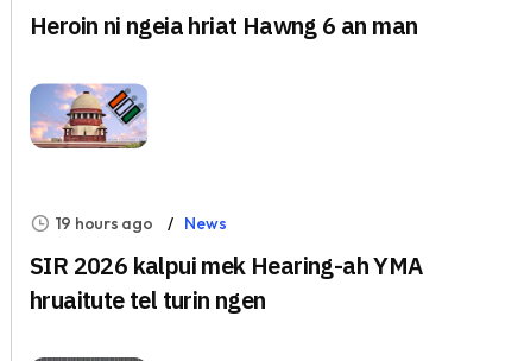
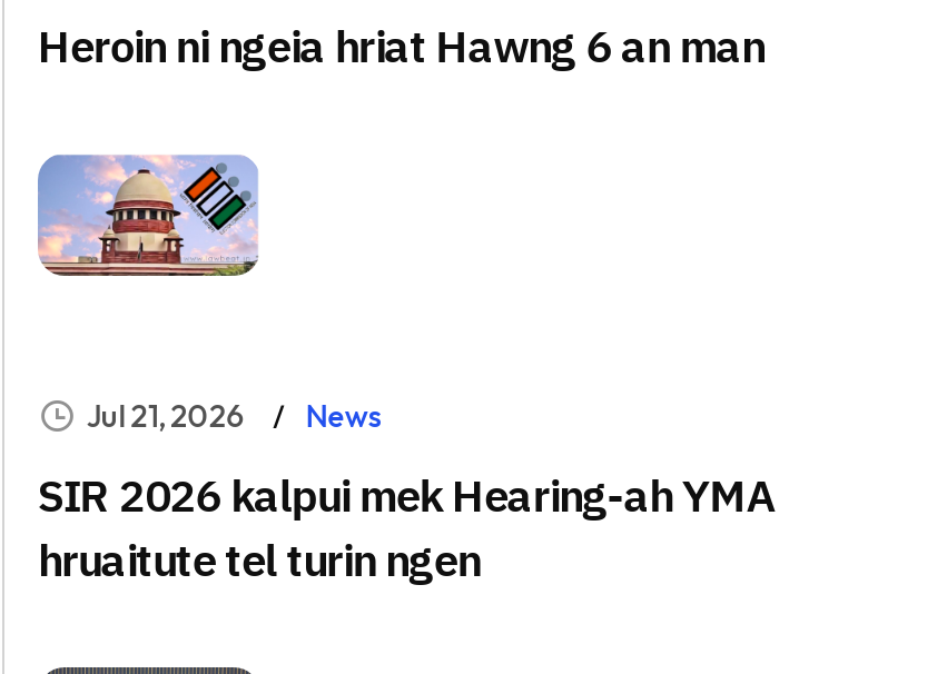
[55,213,226,234] 19 hours ago News -> [86,396,383,436] Jul 21, 2026 News

